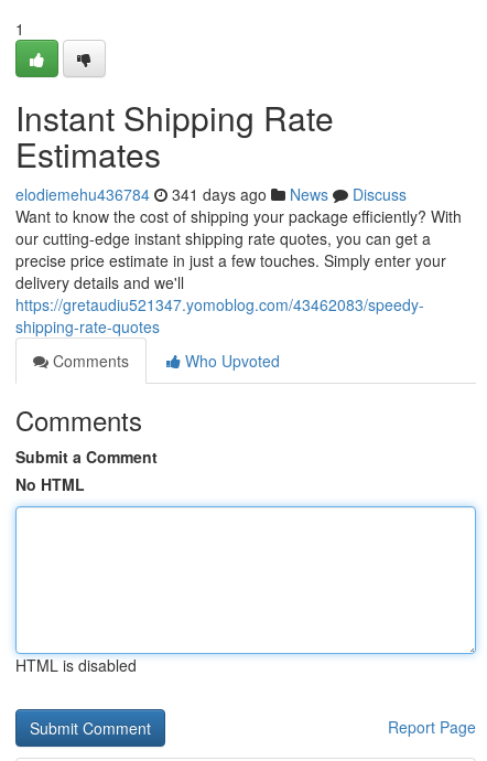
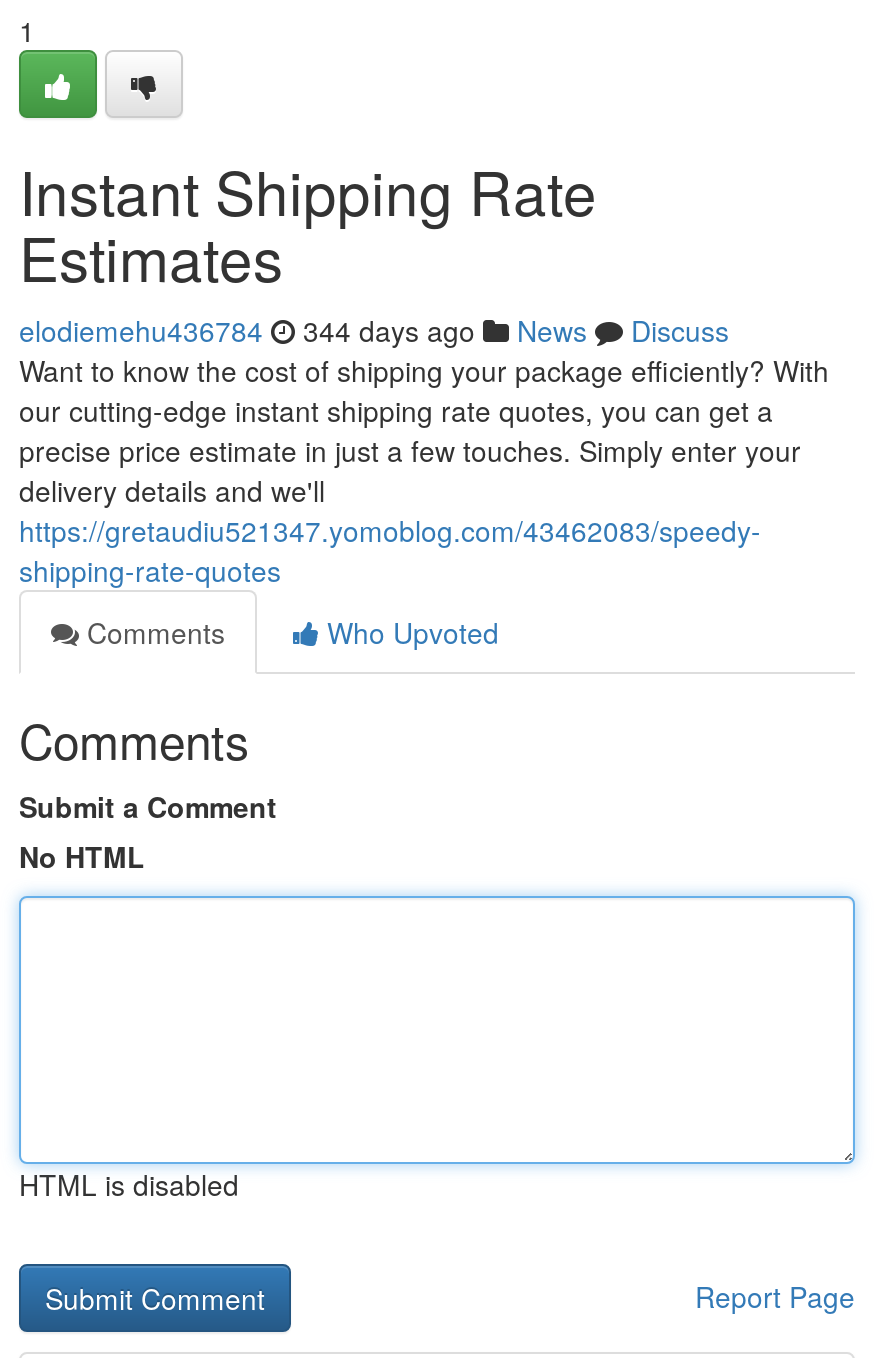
[15,183,407,205] elodiemehu436784 341 days ago News Discuss -> [19,310,729,350] elodiemehu436784 344 days ago News Discuss

